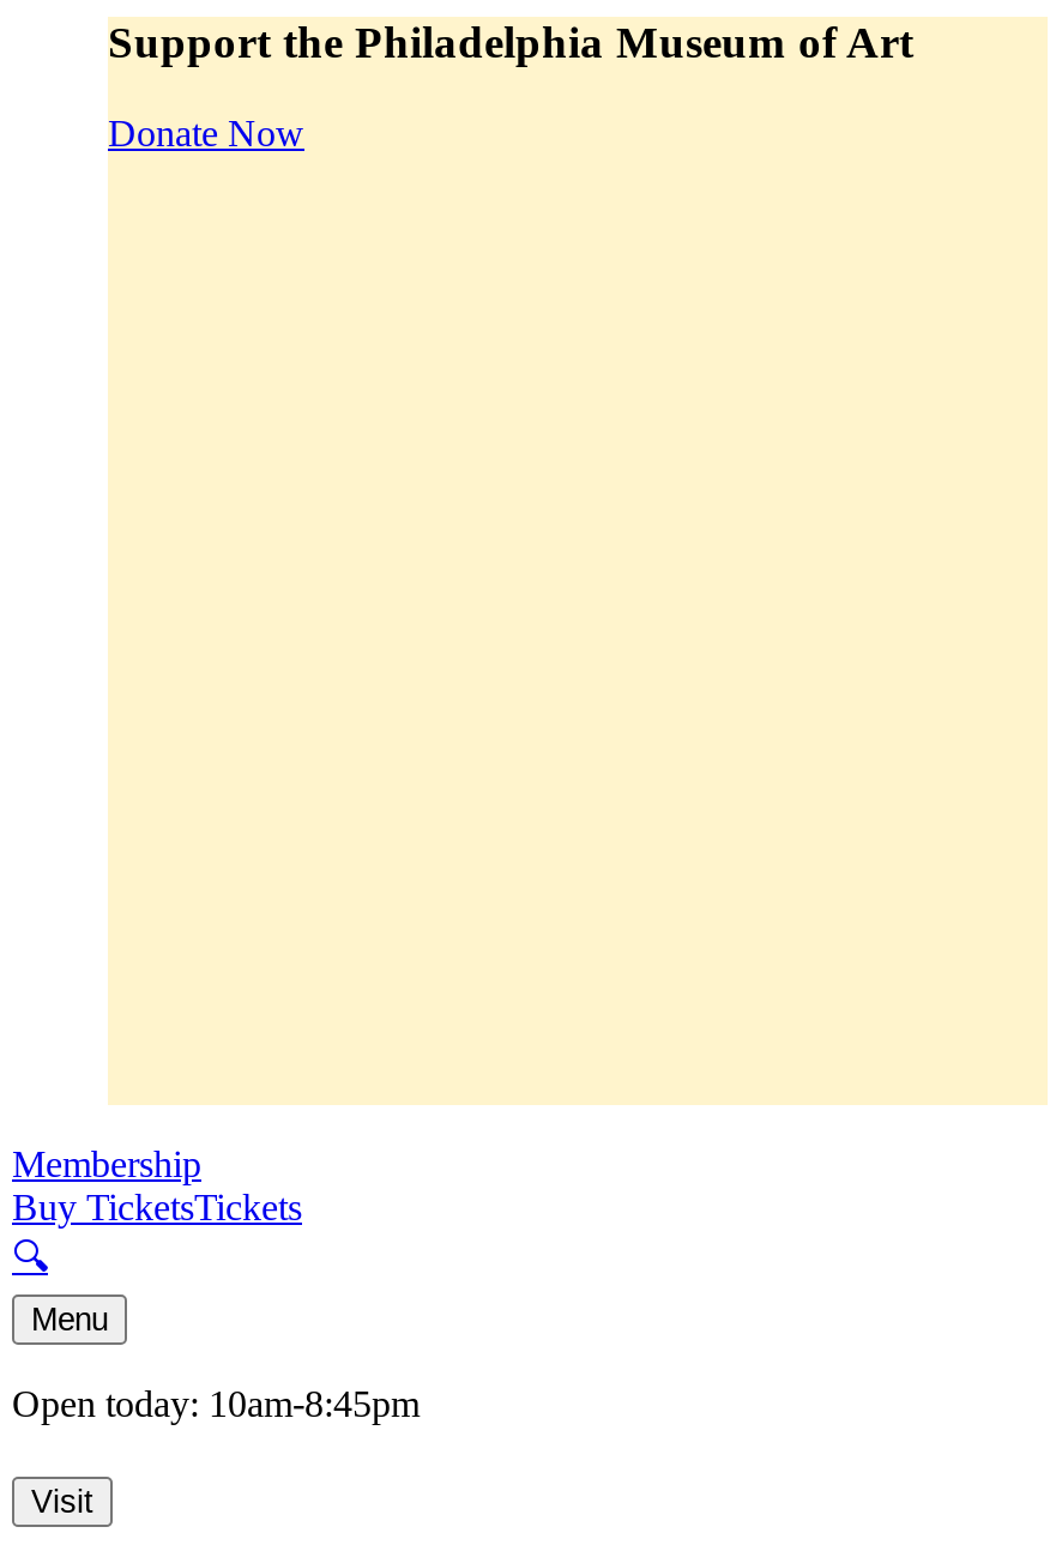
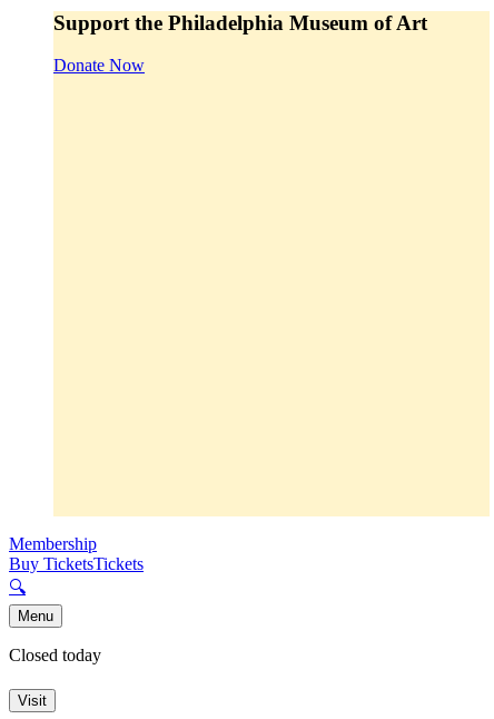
[12,1384,420,1425] Open today: 10am-8:45pm -> [9,646,101,665] Closed today

